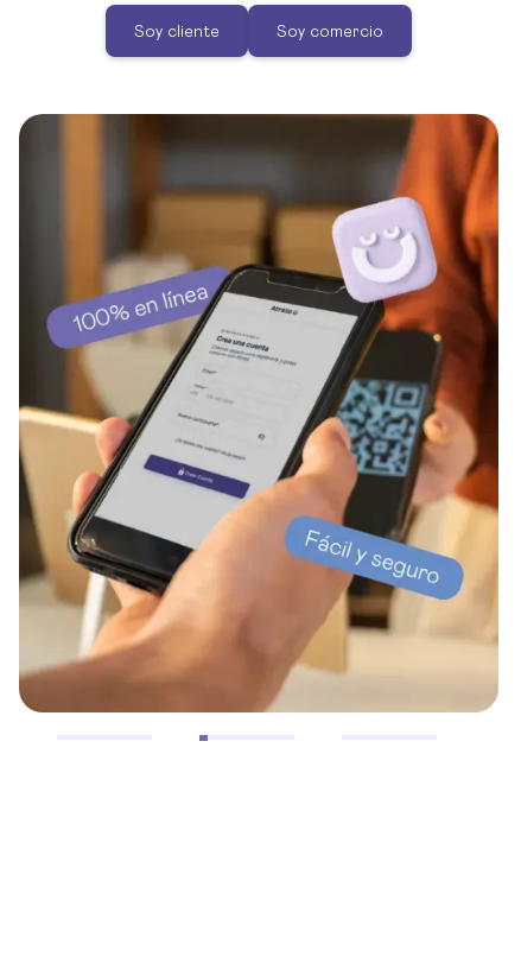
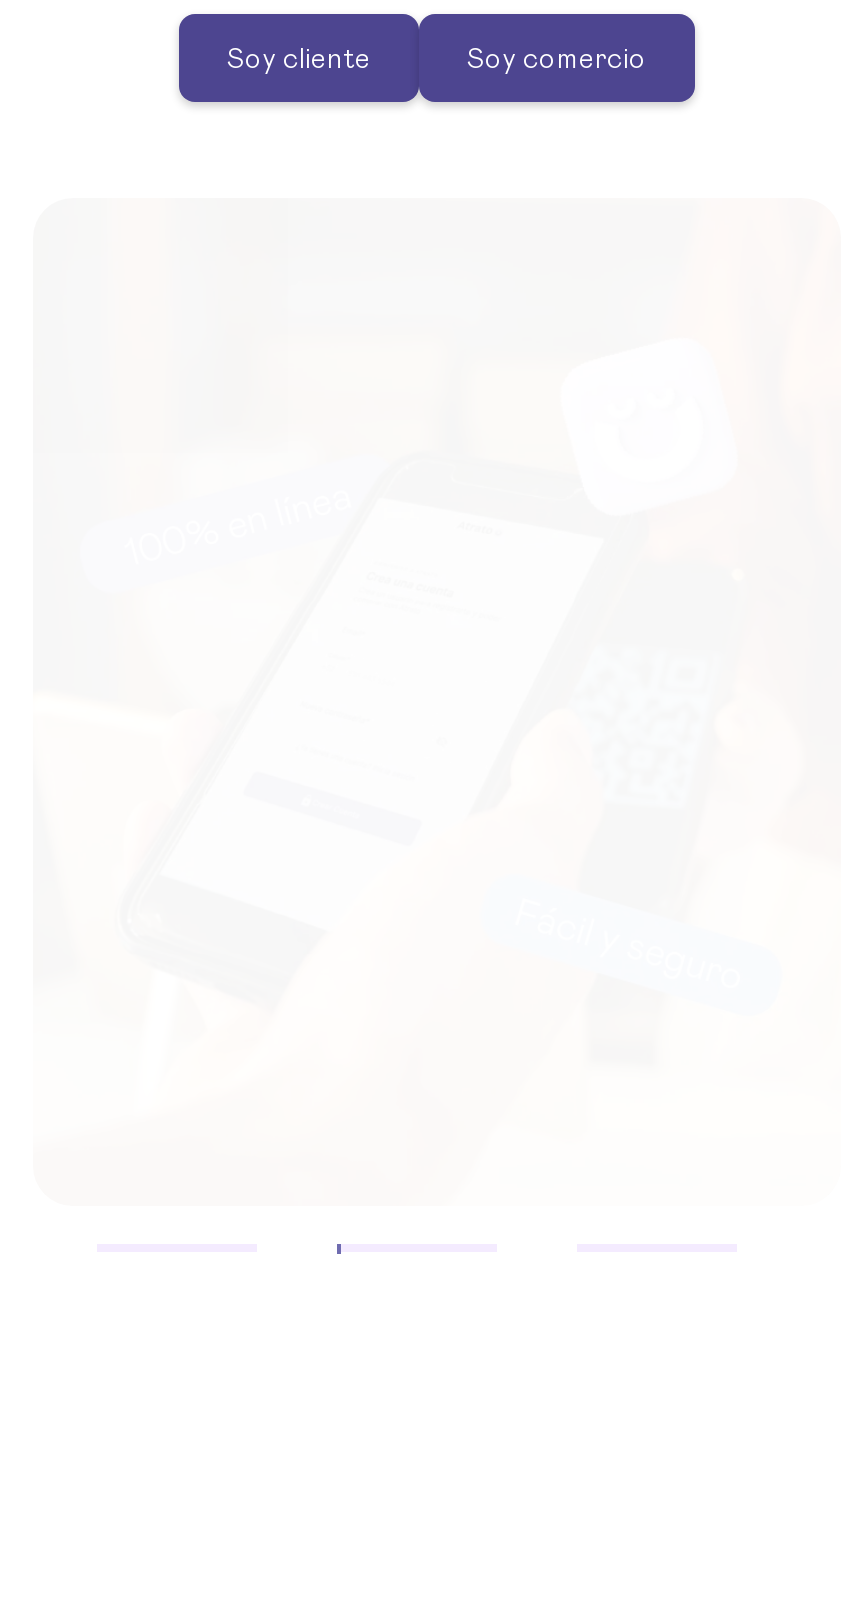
[18,113,500,714] [image] -> none

